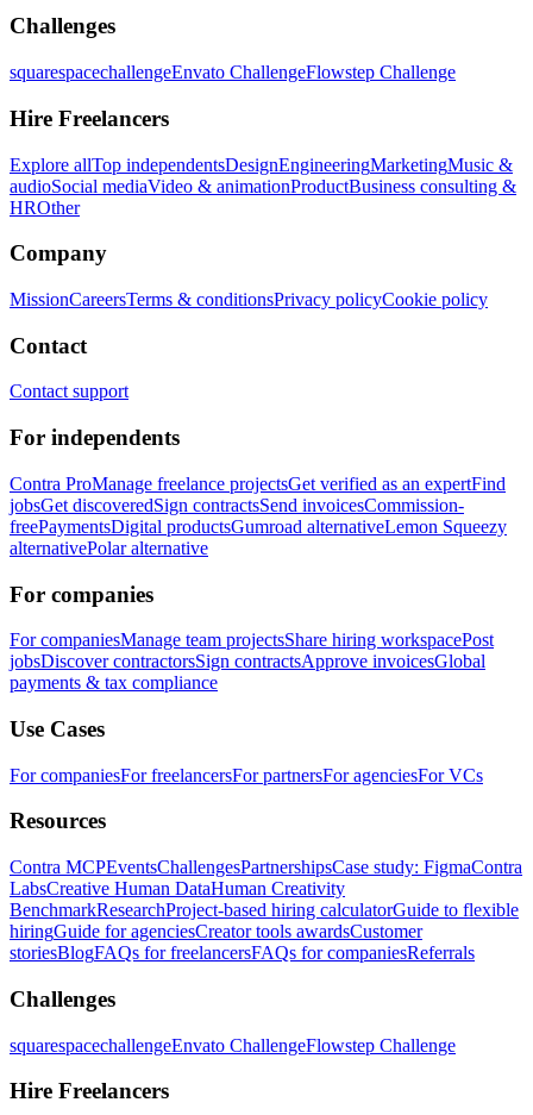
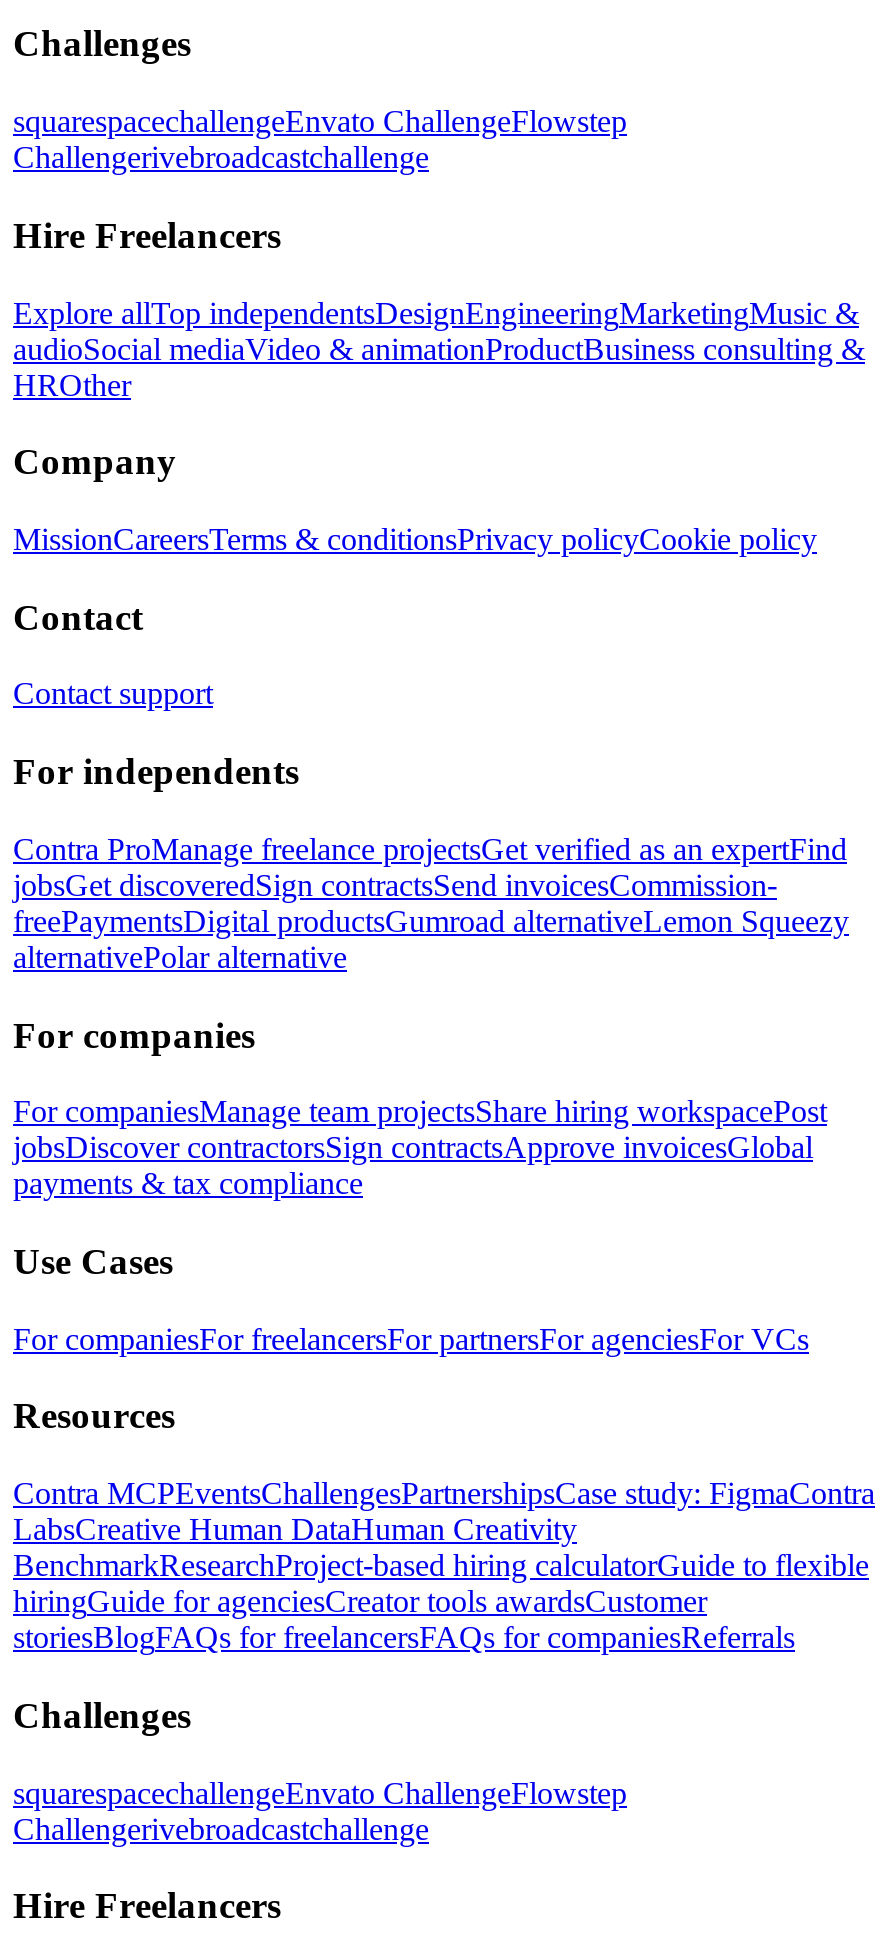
[10,62,456,82] squarespacechallengeEnvato ChallengeFlowstep Challenge -> [13,104,627,174] squarespacechallengeEnvato ChallengeFlowstep | Challengerivebroadcastchallenge
[10,1035,456,1055] squarespacechallengeEnvato ChallengeFlowstep Challenge -> [13,1775,627,1845] squarespacechallengeEnvato ChallengeFlowstep | Challengerivebroadcastchallenge

